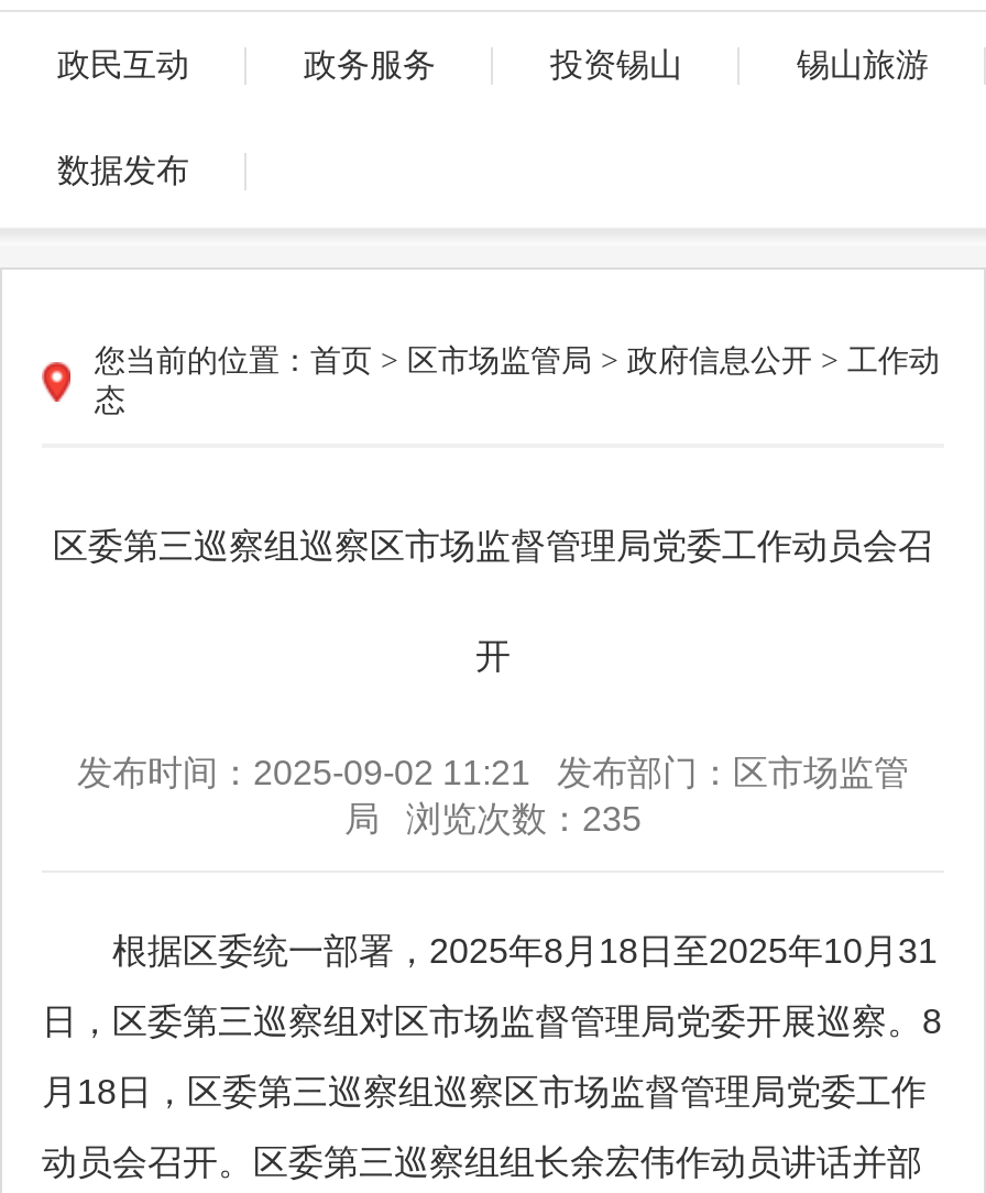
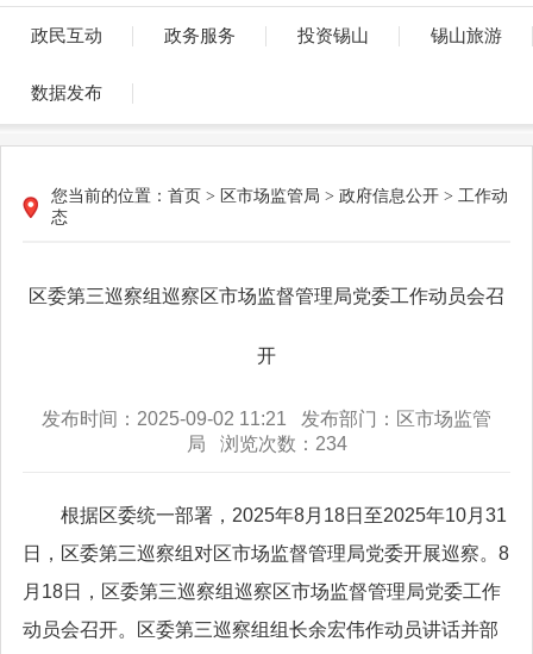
[344,801,642,838] 局 浏览次数：235 -> [186,434,347,454] 局 浏览次数：234

